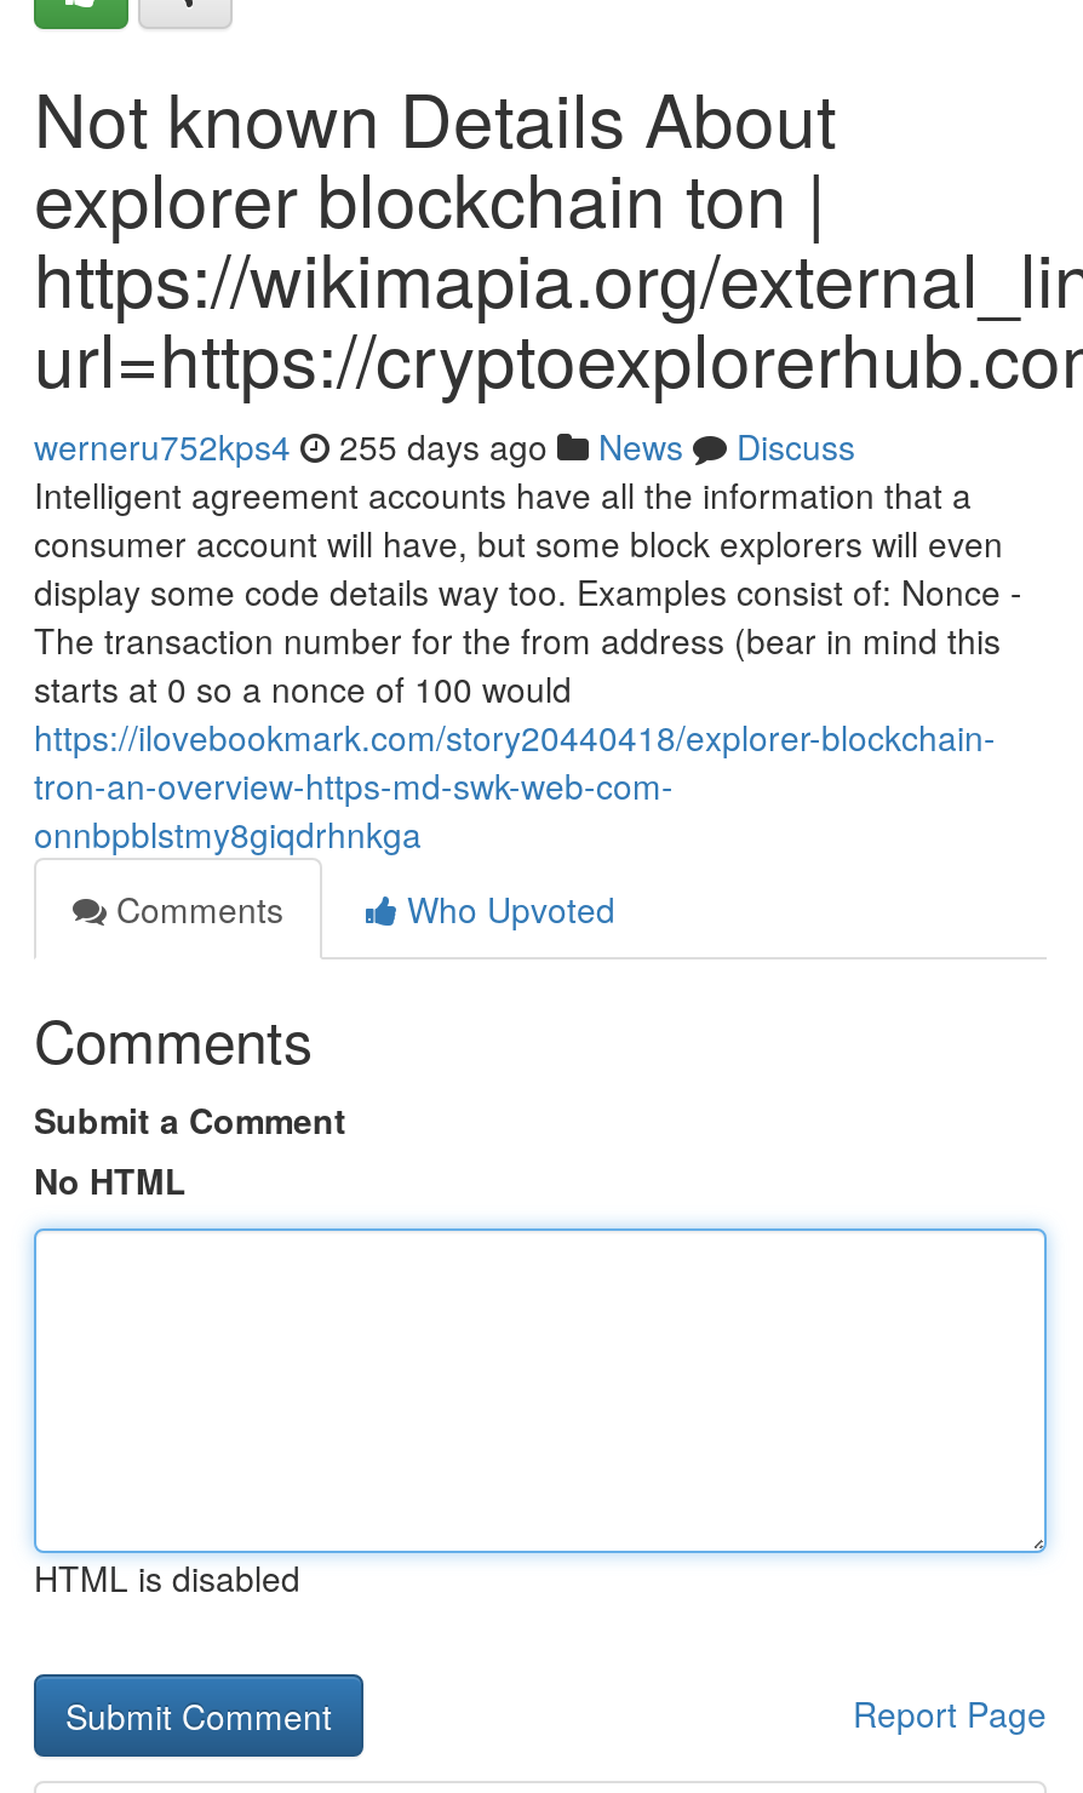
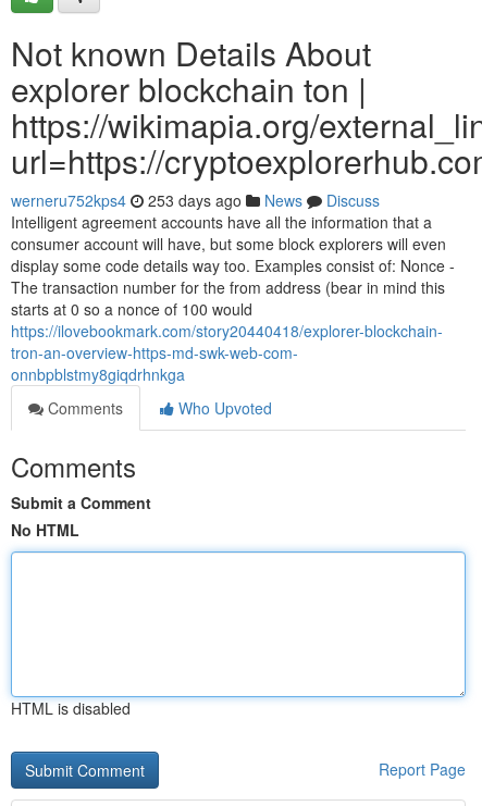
[34,422,855,470] werneru752kps4 255 days ago News Discuss -> [11,189,380,211] werneru752kps4 253 days ago News Discuss

